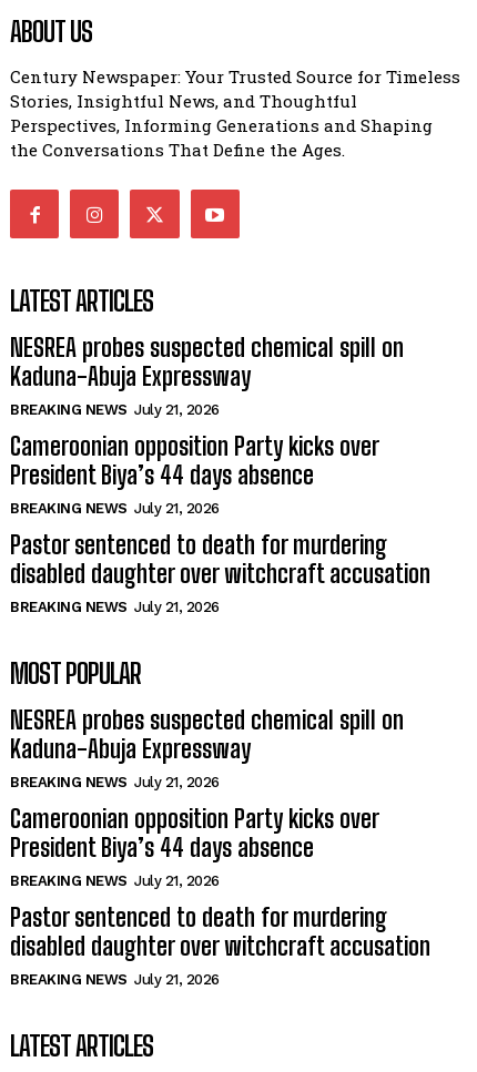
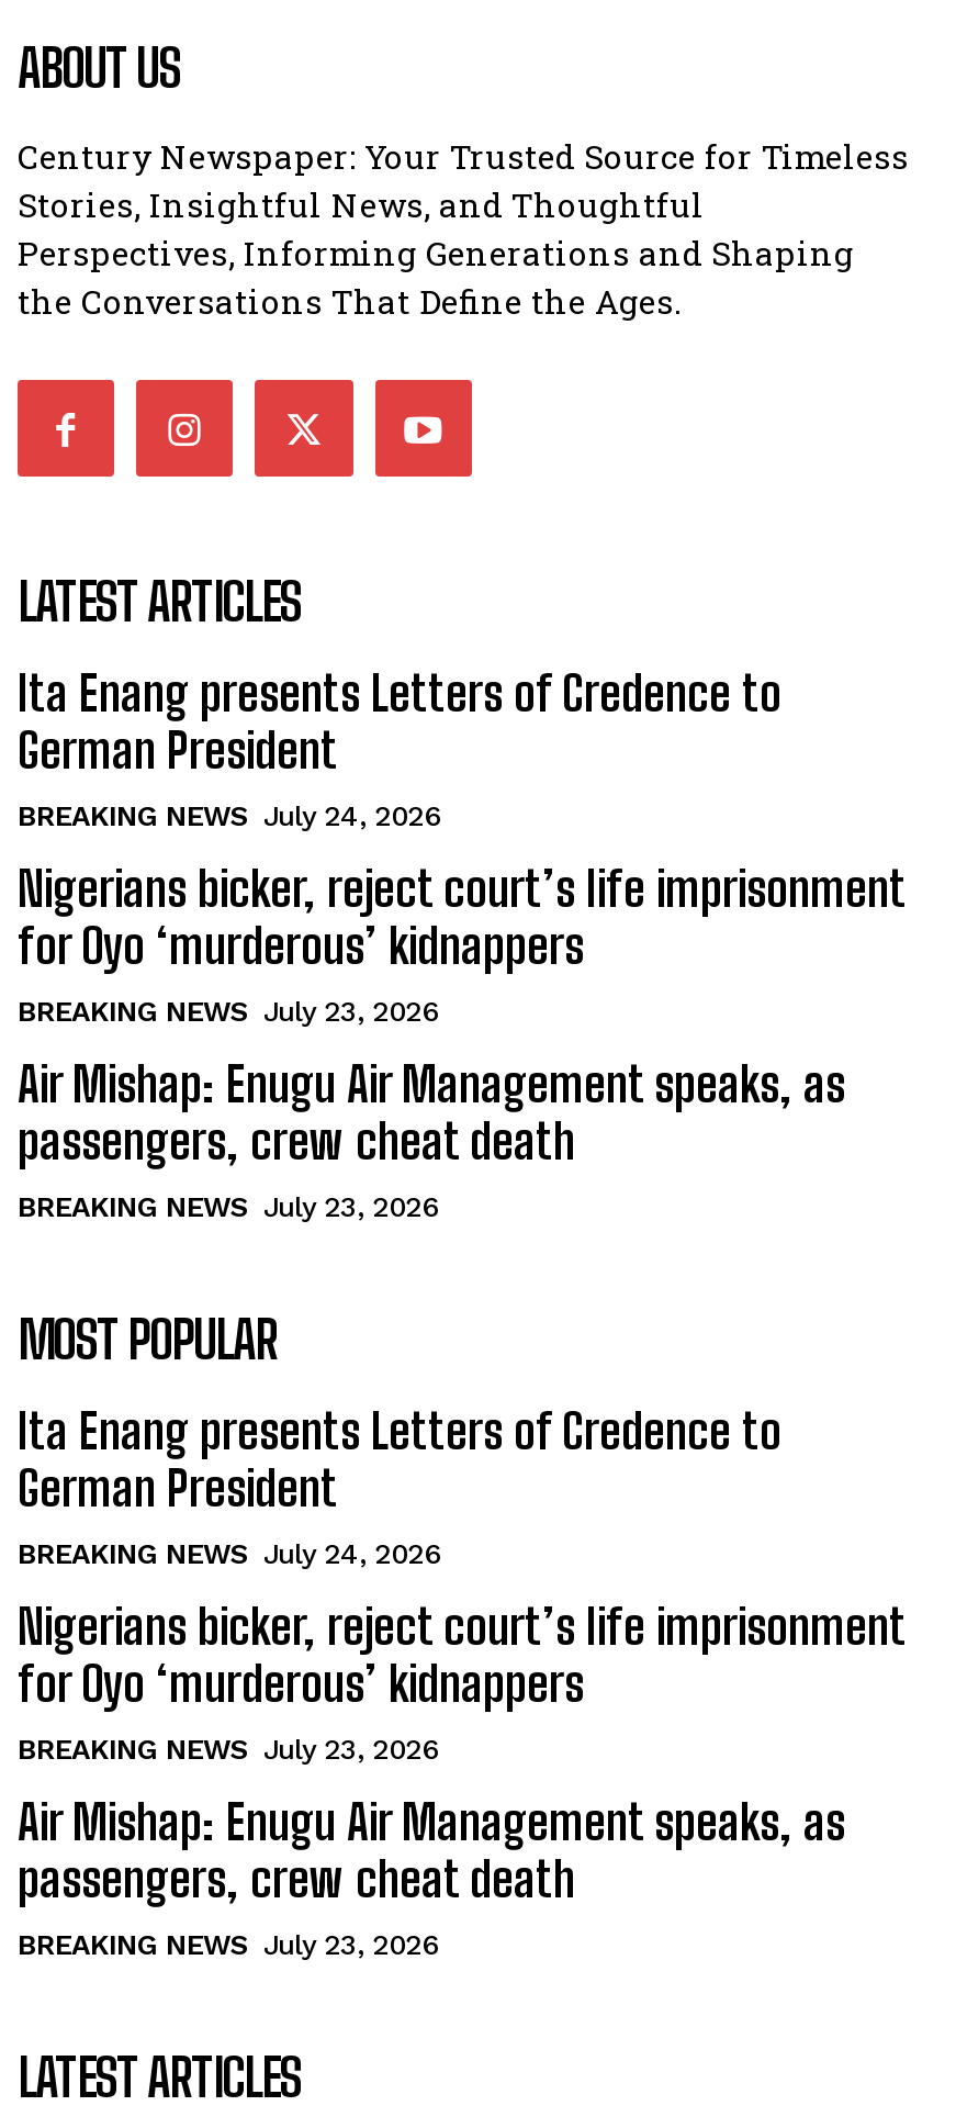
[10,333,436,615] NESREA probes suspected chemical spill on | Kaduna-Abuja Expressway | BREAKING NEWS July 21, 2026 | Cameroonian opposition Party kicks over | President Biya’s 44 days absence | BREAKING NEWS July 21, 2026 | Pastor sentenced to death for murdering | disabled daughter over witchcraft accusation | BREAKING NEWS July 21, 2026 -> [18,663,907,1223] Ita Enang presents Letters of Credence to | German President | BREAKING NEWS July 24, 2026 | Nigerians bicker, reject court’s life imprisonment | for Oyo ‘murderous’ kidnappers | BREAKING NEWS July 23, 2026 | Air Mishap: Enugu Air Management speaks, as | passengers, crew cheat death | BREAKING NEWS July 23, 2026
[10,705,436,988] NESREA probes suspected chemical spill on | Kaduna-Abuja Expressway | BREAKING NEWS July 21, 2026 | Cameroonian opposition Party kicks over | President Biya’s 44 days absence | BREAKING NEWS July 21, 2026 | Pastor sentenced to death for murdering | disabled daughter over witchcraft accusation | BREAKING NEWS July 21, 2026 -> [18,1401,907,1961] Ita Enang presents Letters of Credence to | German President | BREAKING NEWS July 24, 2026 | Nigerians bicker, reject court’s life imprisonment | for Oyo ‘murderous’ kidnappers | BREAKING NEWS July 23, 2026 | Air Mishap: Enugu Air Management speaks, as | passengers, crew cheat death | BREAKING NEWS July 23, 2026

